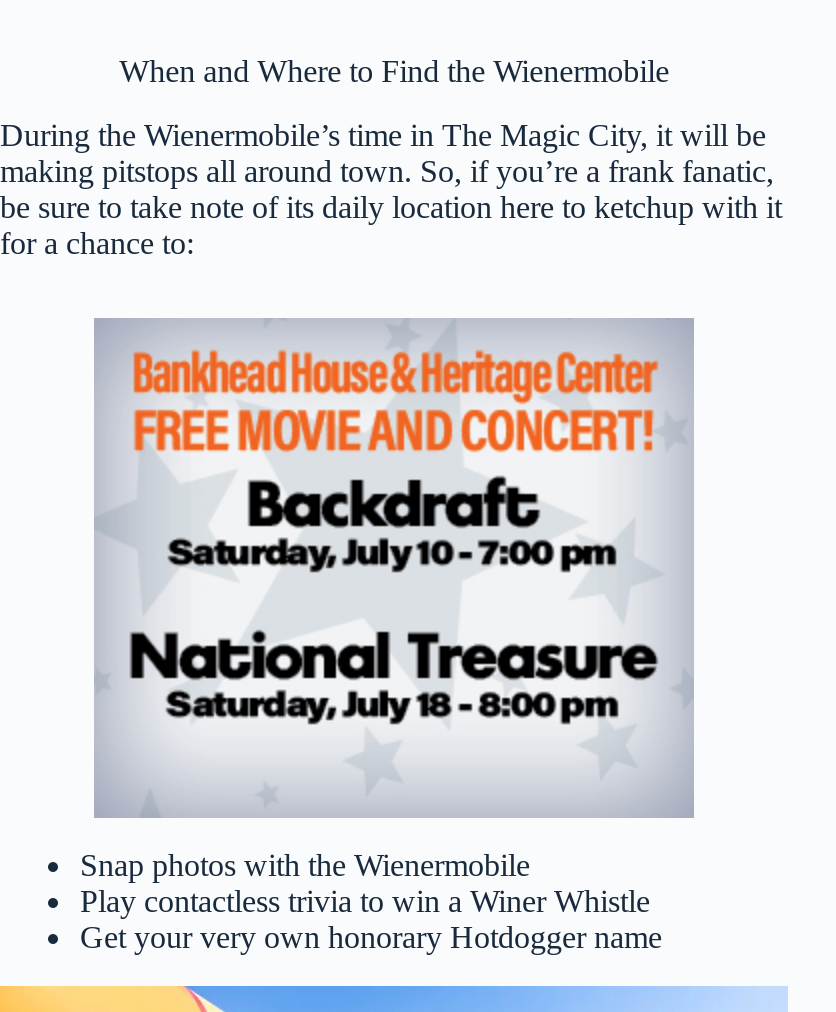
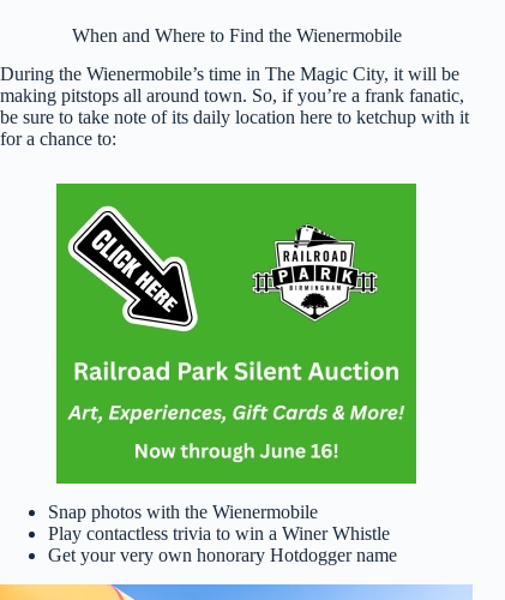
[94,318,694,818] [image] -> [55,182,417,485] [image]

